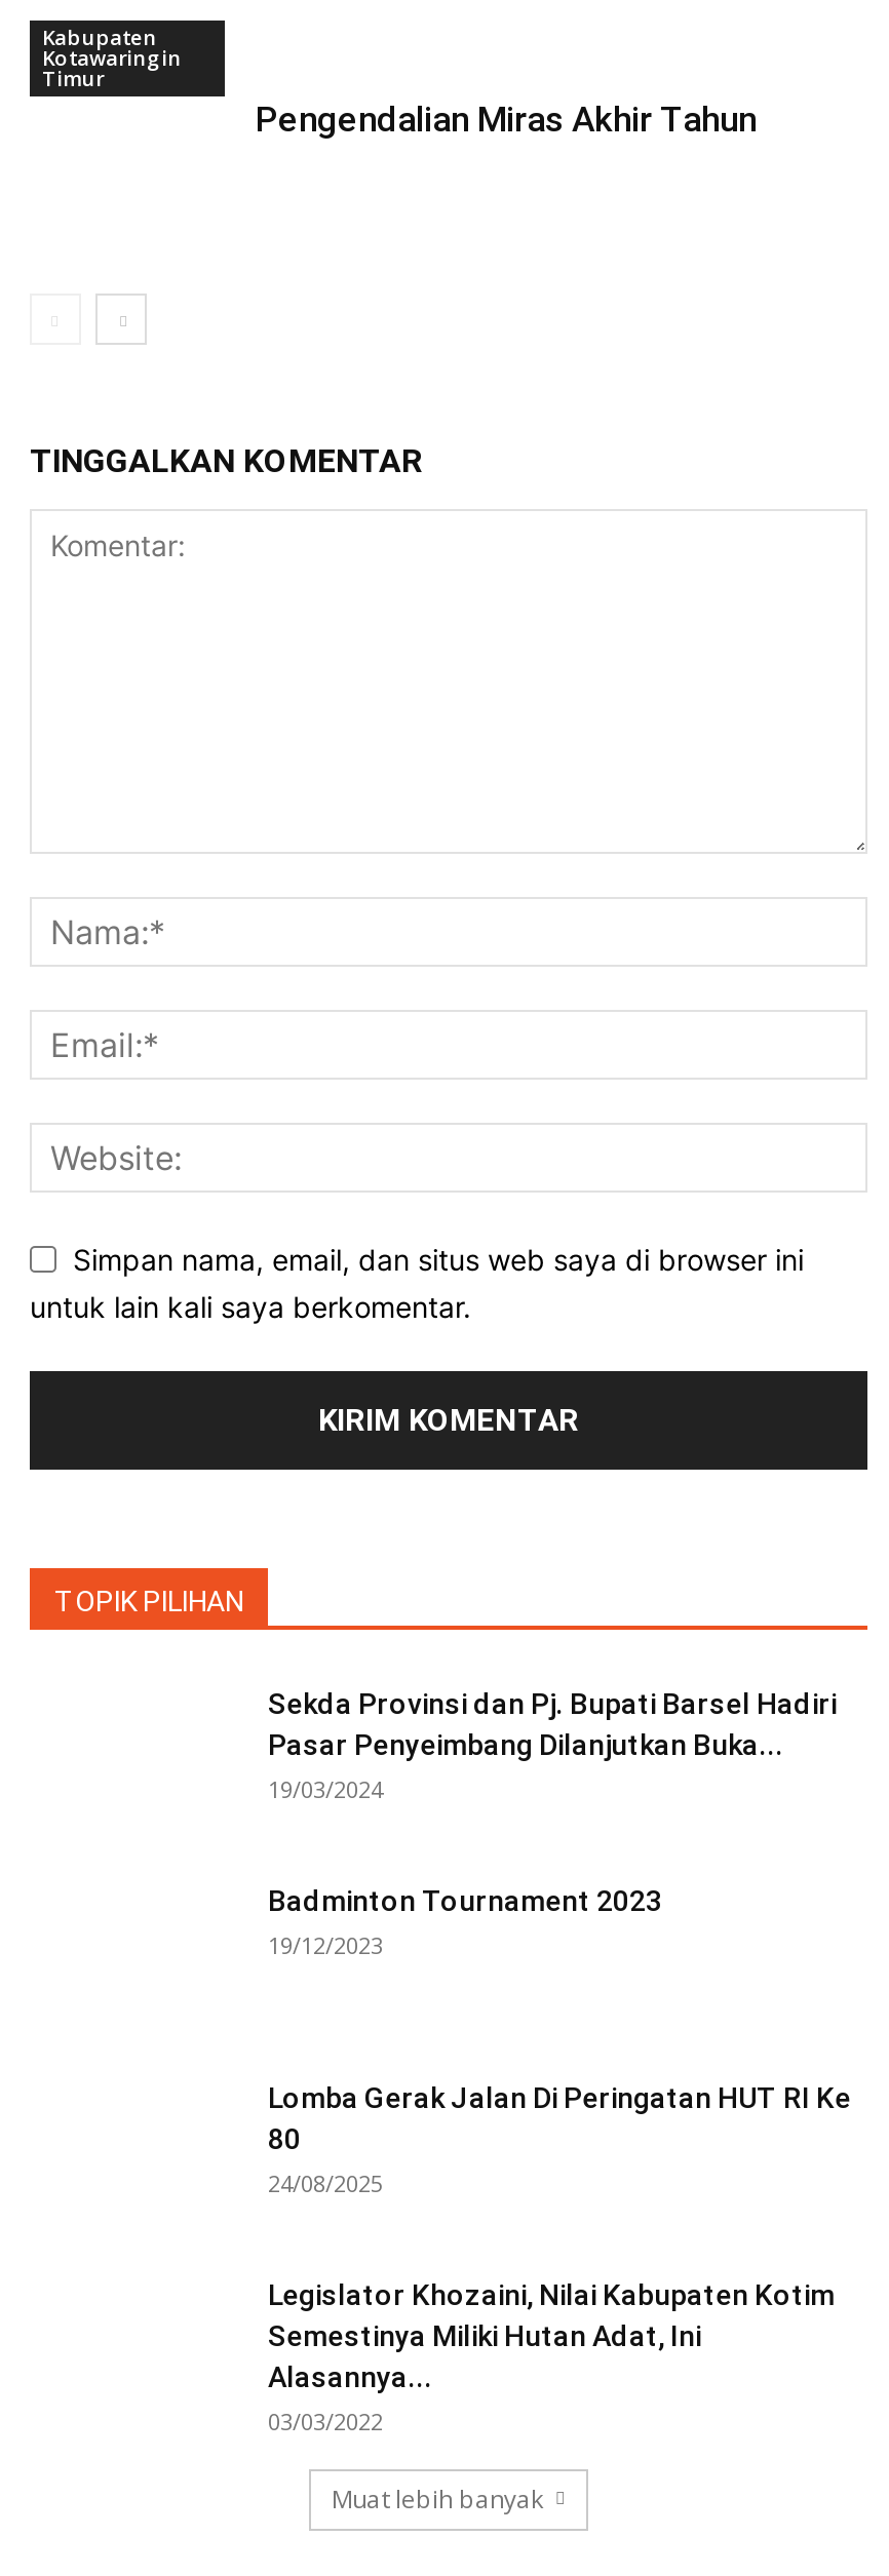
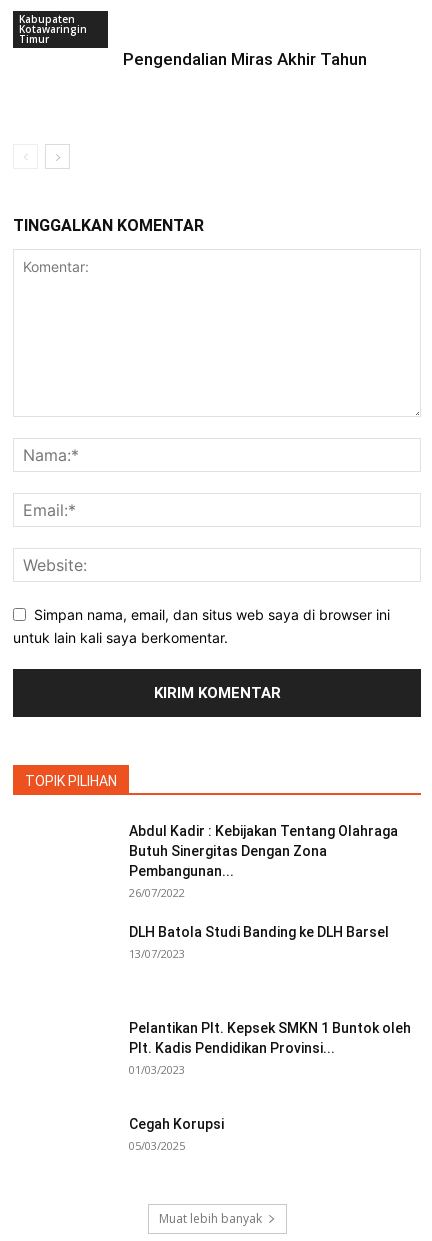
[268,1687,837,1804] Sekda Provinsi dan Pj. Bupati Barsel Hadiri | Pasar Penyeimbang Dilanjutkan Buka... | 19/03/2024 -> [129,823,398,900] Abdul Kadir : Kebijakan Tentang Olahraga | Butuh Sinergitas Dengan Zona | Pembangunan... | 26/07/2022
[268,1884,662,1960] Badminton Tournament 2023 | 19/12/2023 -> [129,924,389,961] DLH Batola Studi Banding ke DLH Barsel | 13/07/2023
[268,2082,851,2199] Lomba Gerak Jalan Di Peringatan HUT RI Ke | 80 | 24/08/2025 -> [129,1020,411,1077] Pelantikan Plt. Kepsek SMKN 1 Buntok oleh | Plt. Kadis Pendidikan Provinsi... | 01/03/2023
[268,2279,835,2437] Legislator Khozaini, Nilai Kabupaten Kotim | Semestinya Miliki Hutan Adat, Ini | Alasannya... | 03/03/2022 -> [129,1116,224,1153] Cegah Korupsi | 05/03/2025

